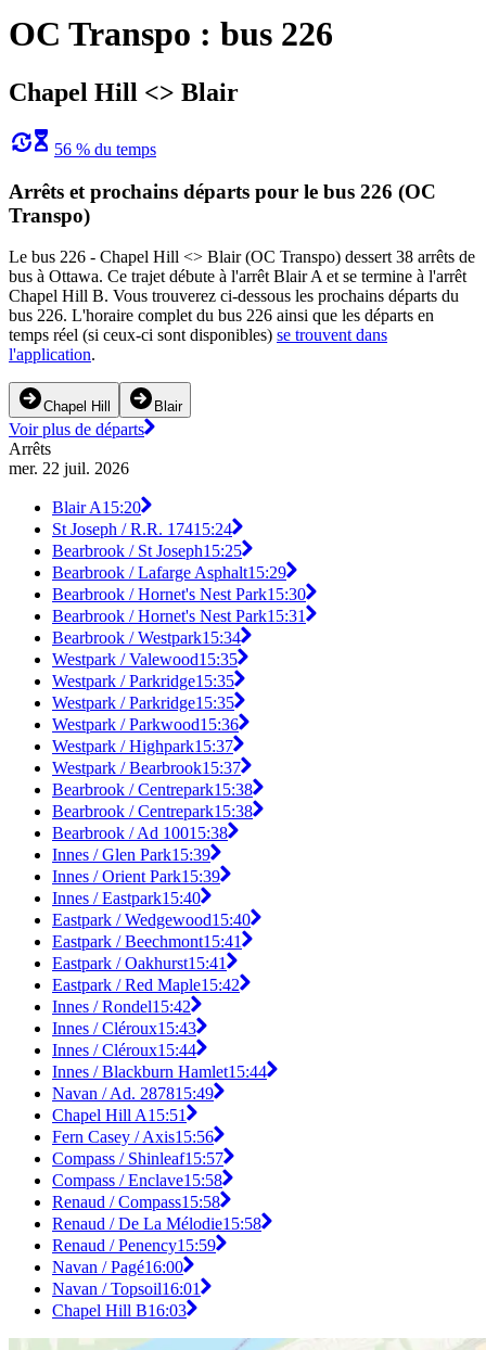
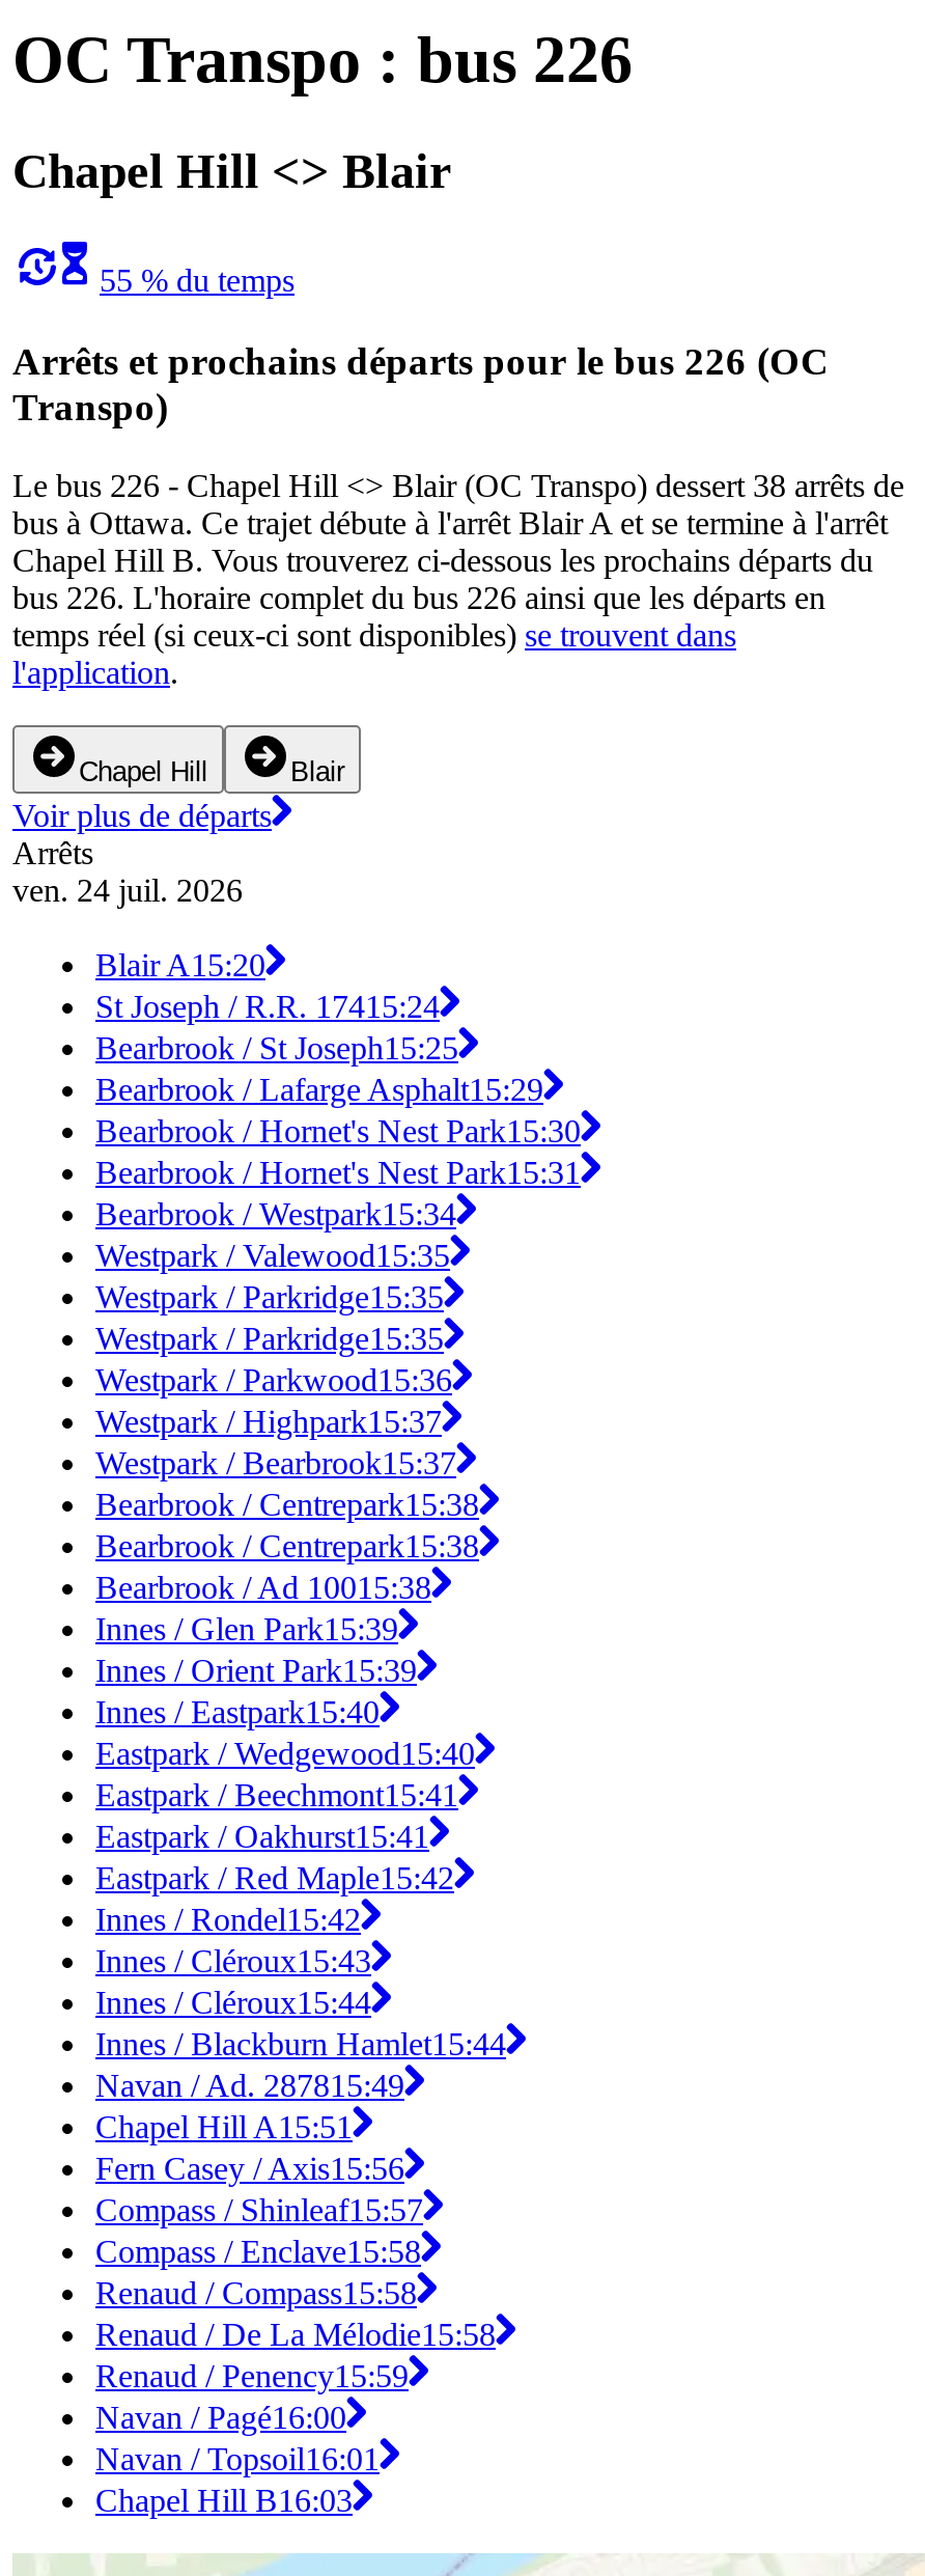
[54,140,156,158] 56 % du temps -> [100,262,295,297] 55 % du temps
[9,459,129,478] mer. 22 juil. 2026 -> [12,873,243,908] ven. 24 juil. 2026

